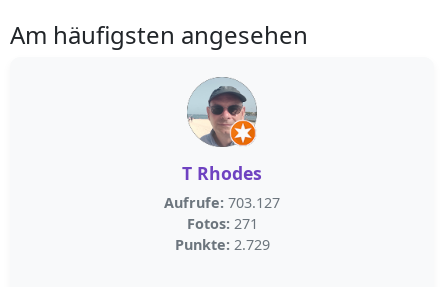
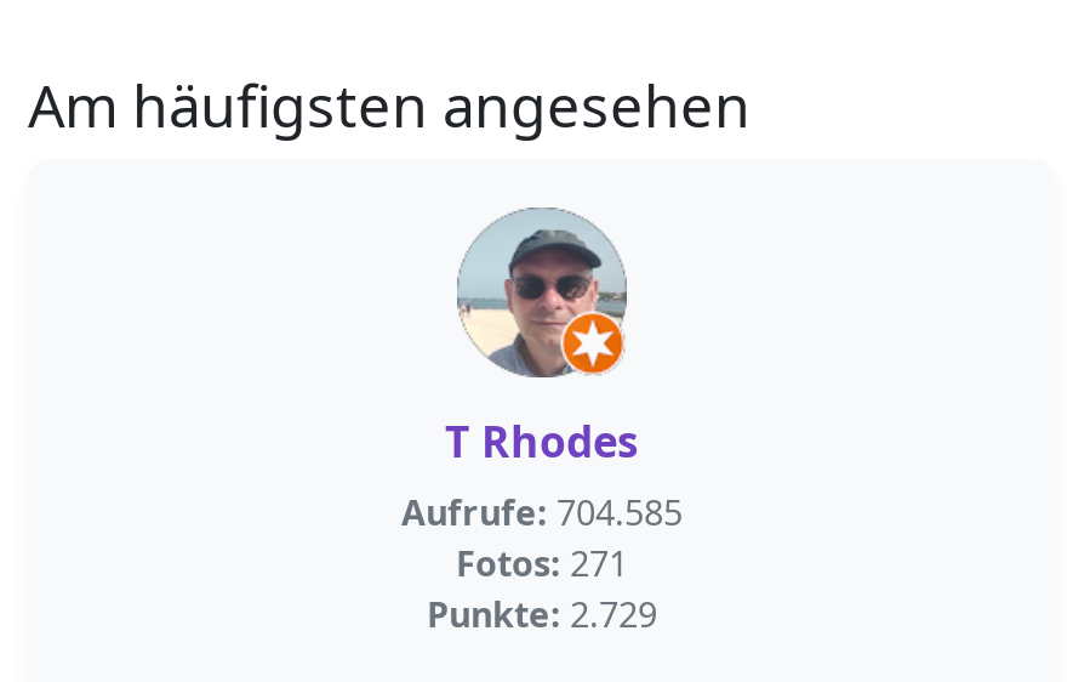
[164,193,280,212] Aufrufe: 703.127 -> [401,489,683,535] Aufrufe: 704.585

